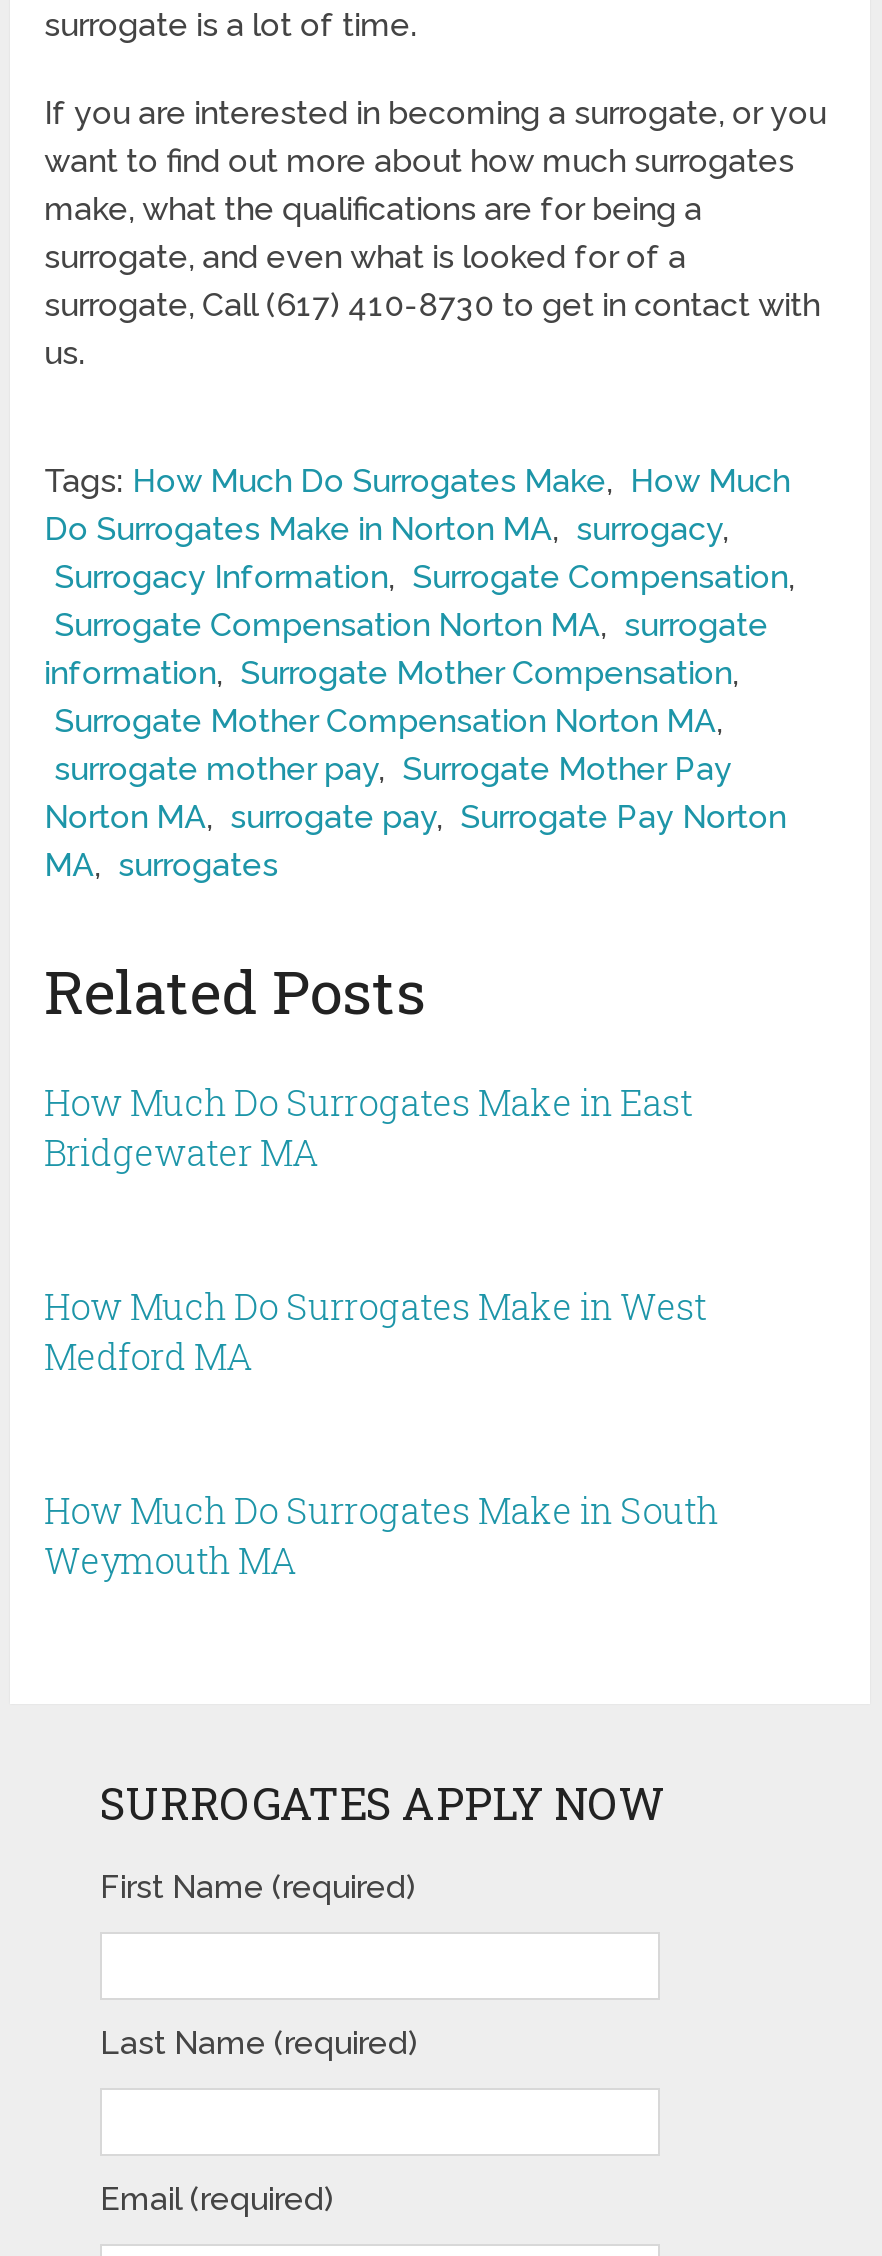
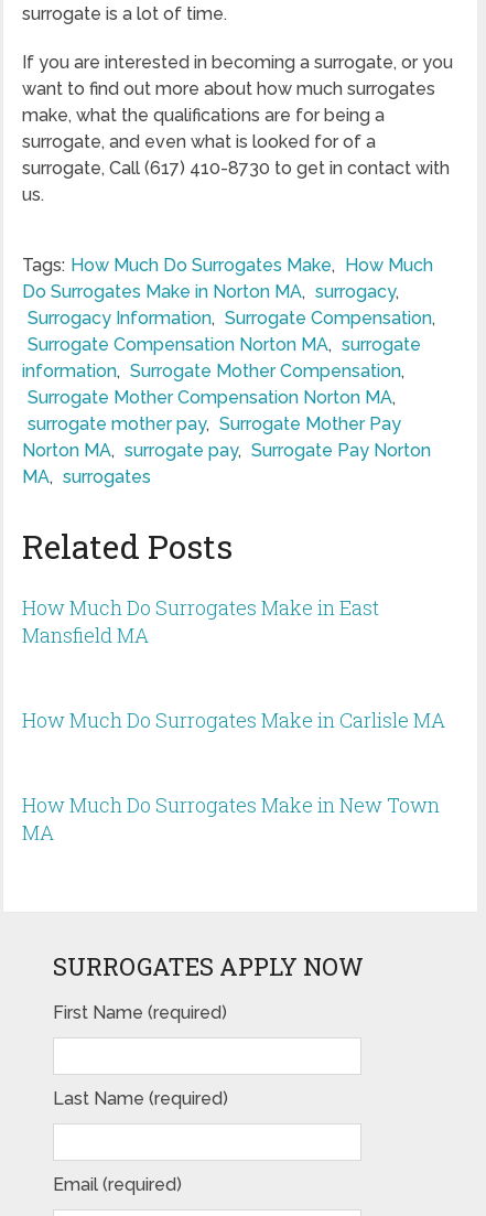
[44,1128,318,1176] Bridgewater MA -> [22,622,149,648] Mansfield MA
[44,1282,706,1380] How Much Do Surrogates Make in West | Medford MA -> [22,707,445,733] How Much Do Surrogates Make in Carlisle MA
[44,1486,718,1584] How Much Do Surrogates Make in South | Weymouth MA -> [22,792,440,846] How Much Do Surrogates Make in New Town | MA

